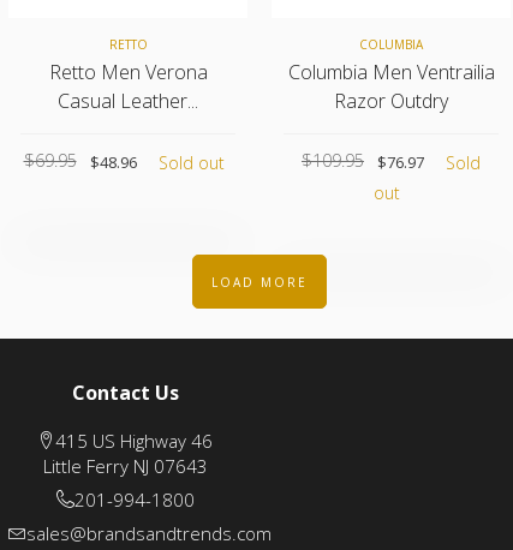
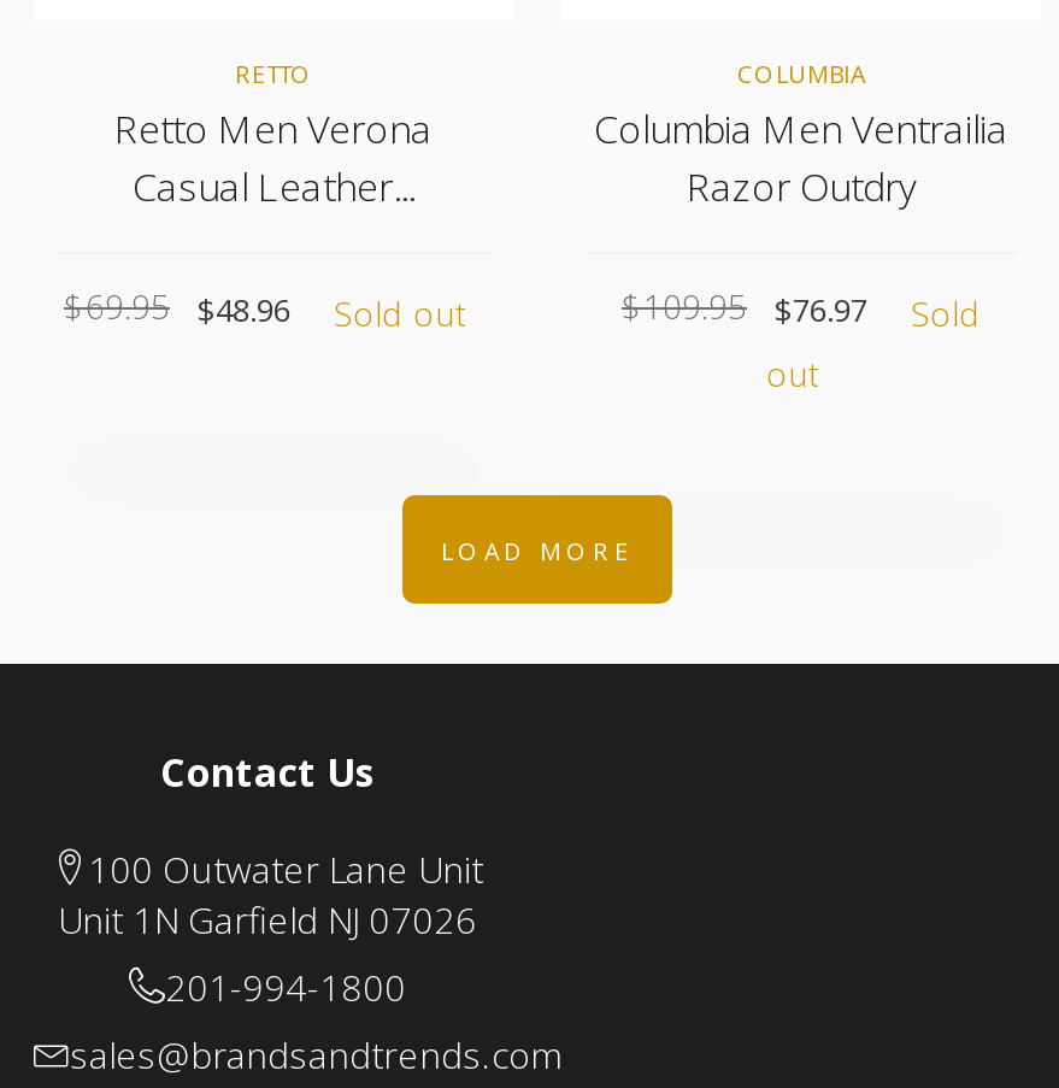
[43,428,213,478] 415 US Highway 46 | Little Ferry NJ 07643 -> [58,844,483,943] 100 Outwater Lane Unit | Unit 1N Garfield NJ 07026

